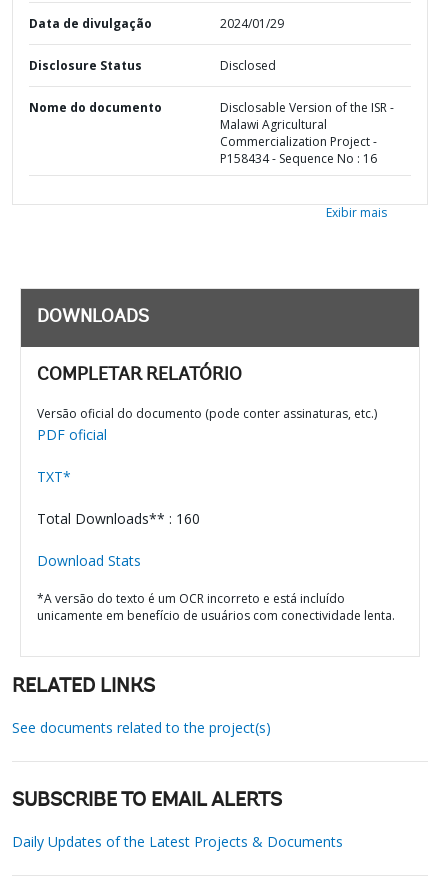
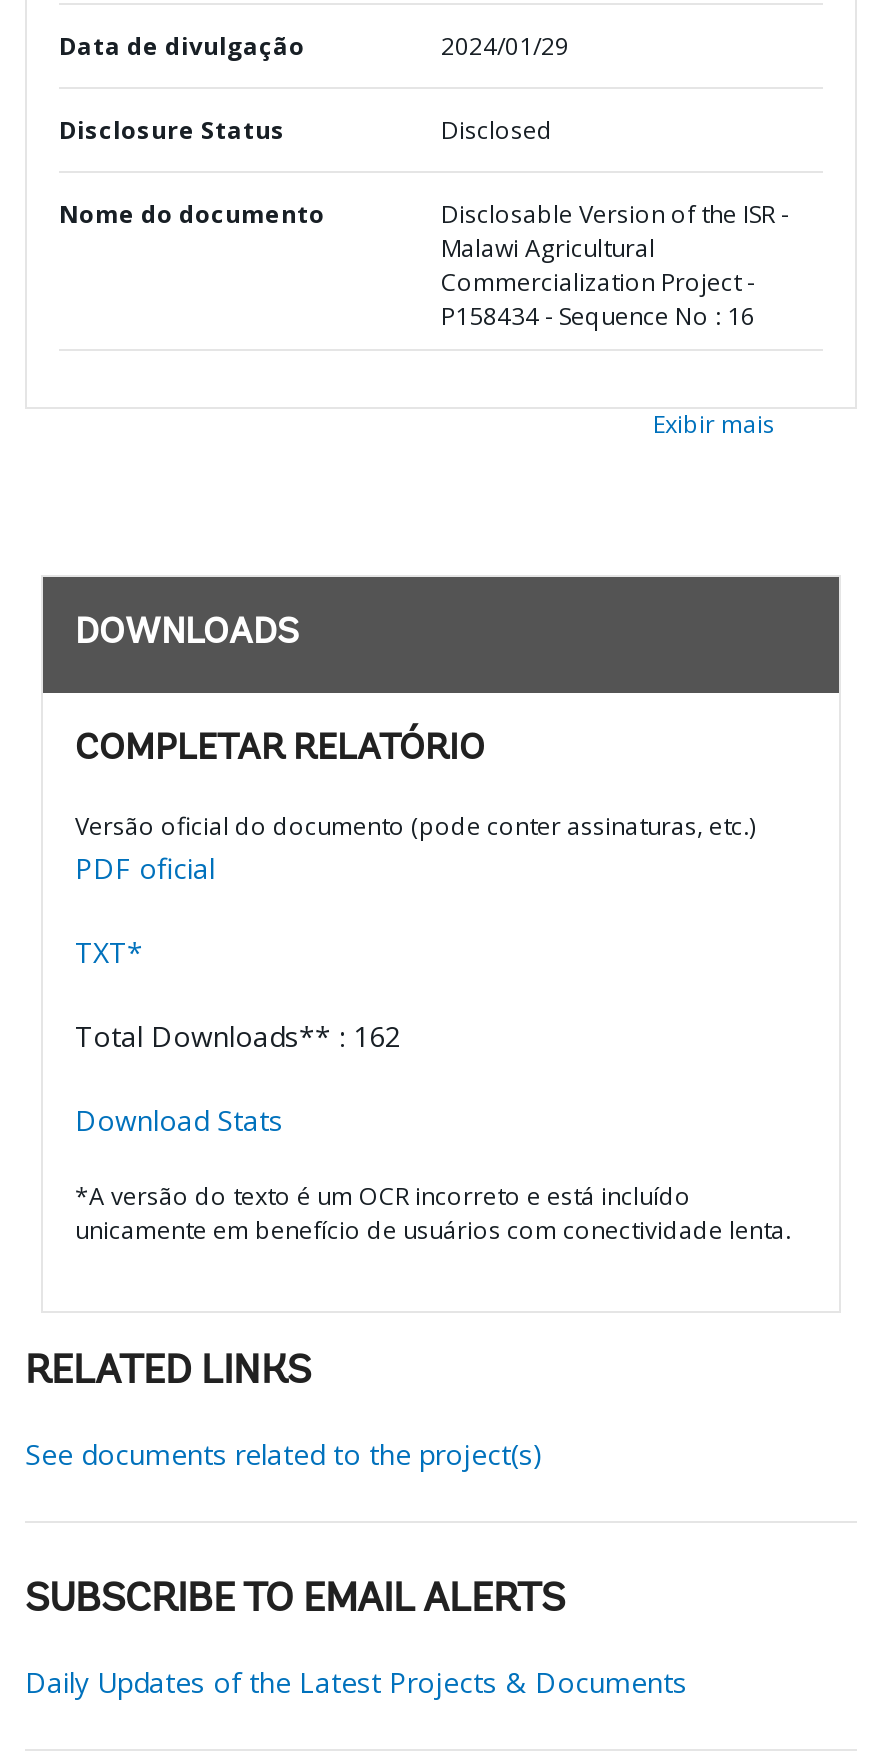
[37,509,200,528] Total Downloads** : 160 -> [75,1017,401,1055] Total Downloads** : 162

